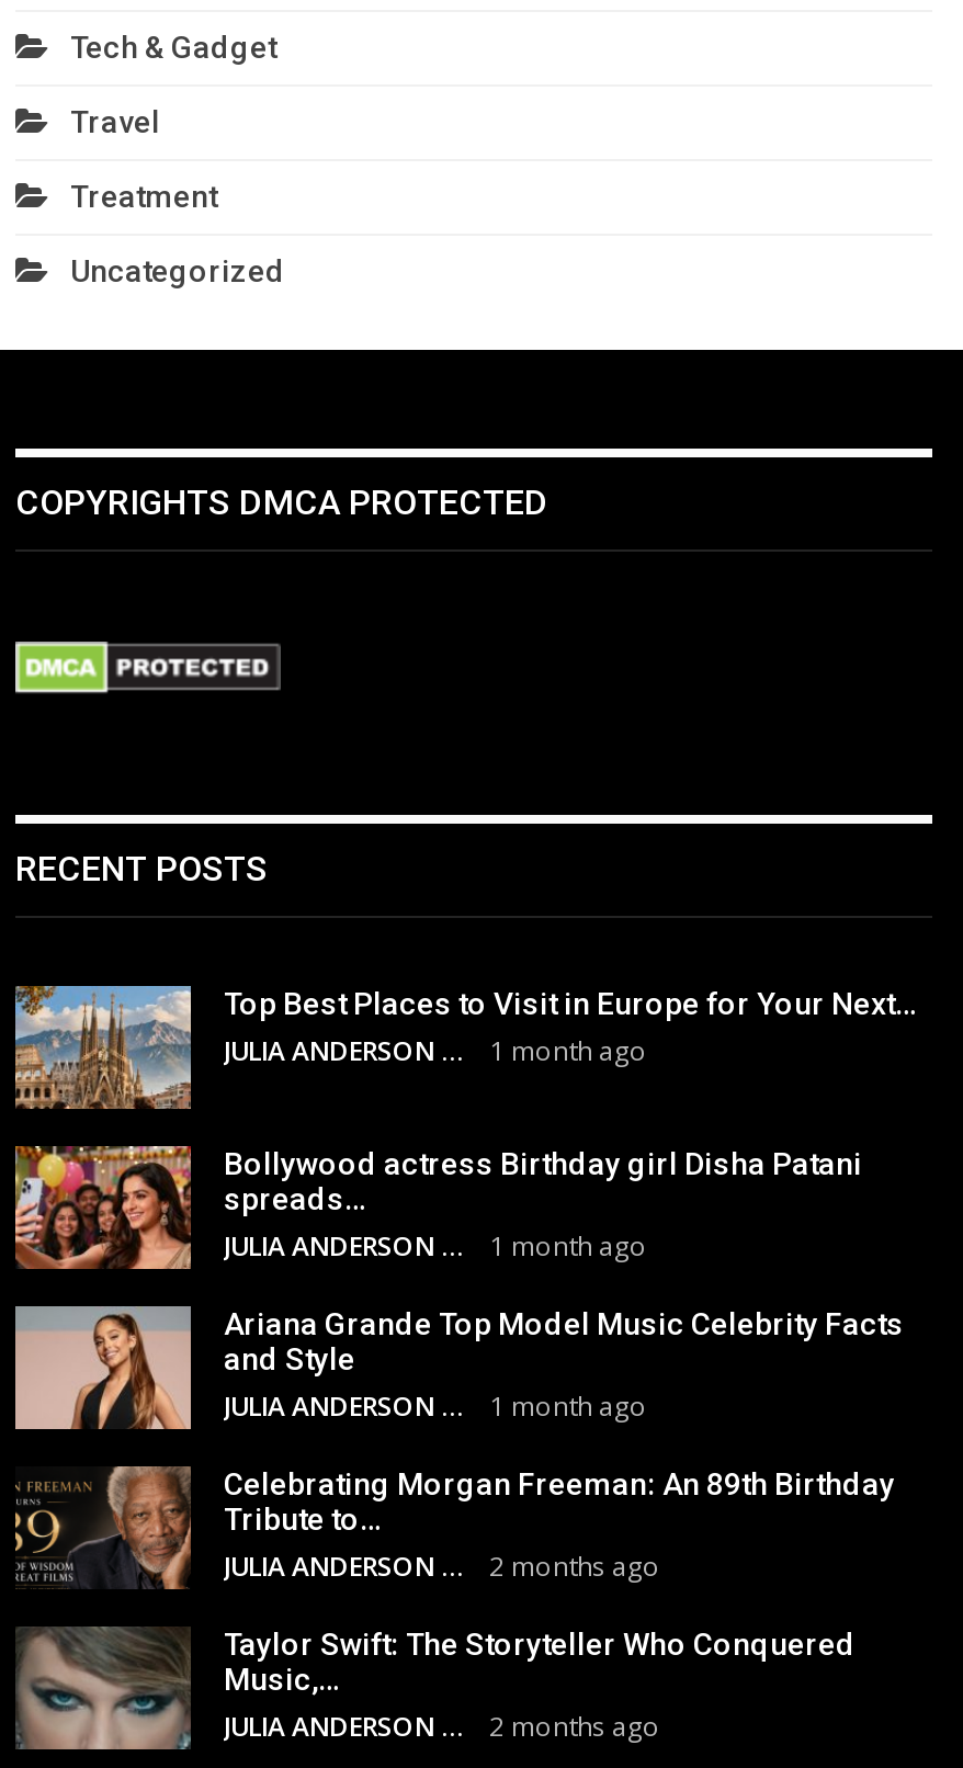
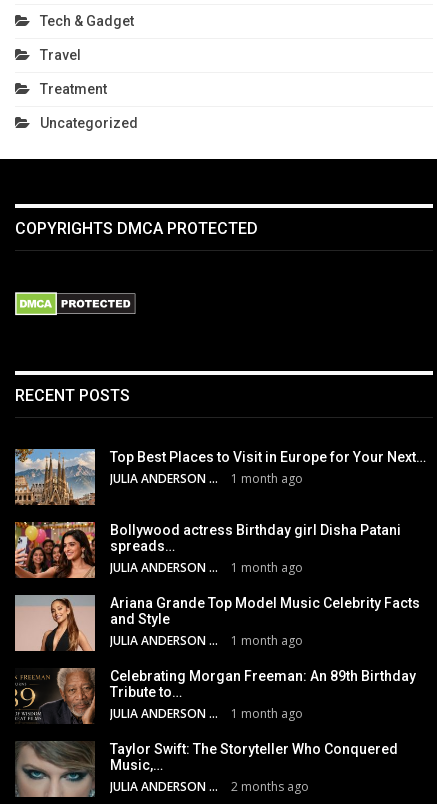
[489,1546,660,1584] 2 months ago -> [231,704,303,721] 1 month ago

